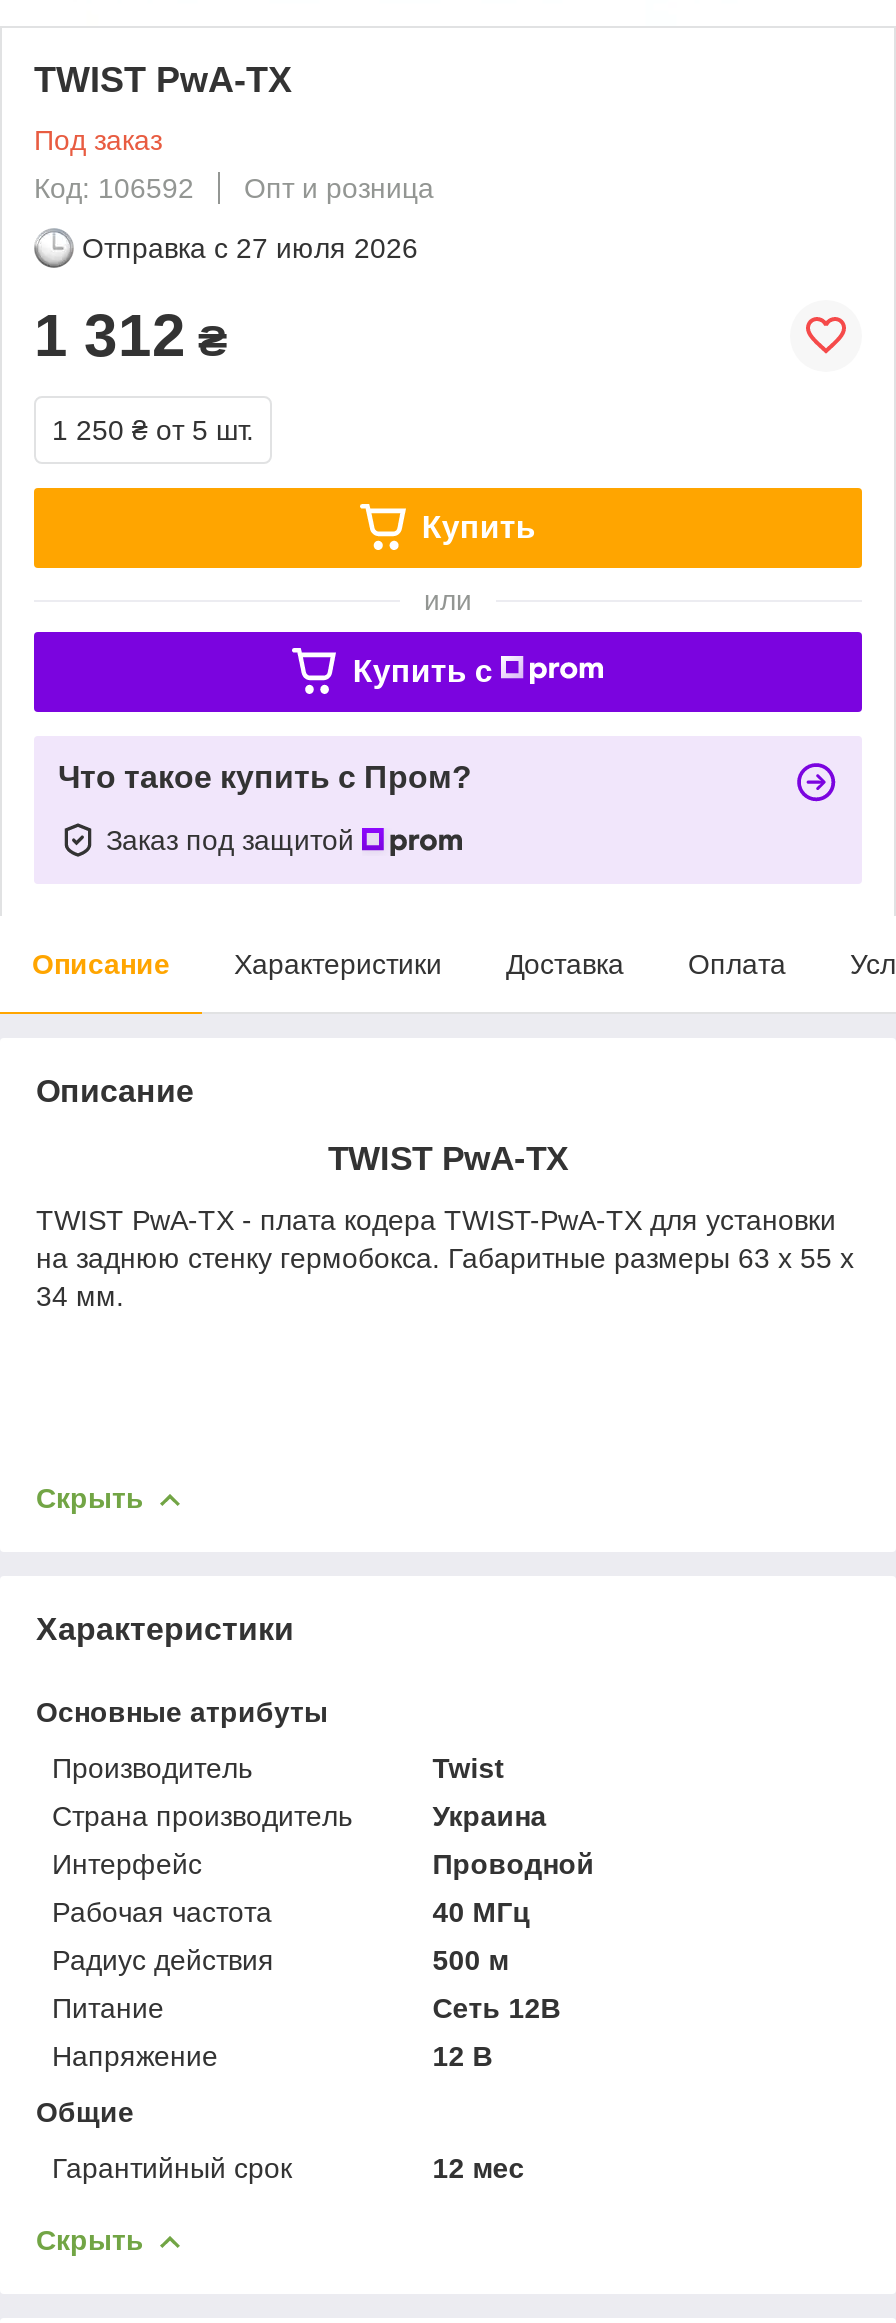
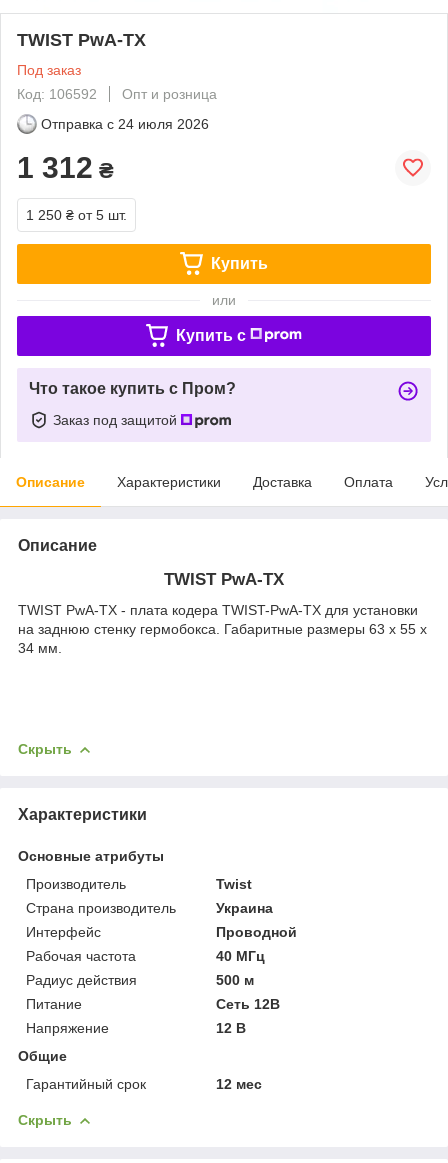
[82,232,418,264] Отправка с 27 июля 2026 -> [41,116,209,132] Отправка с 24 июля 2026

